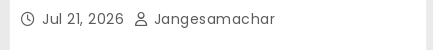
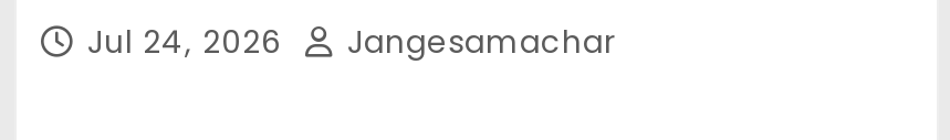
[42,9,275,29] Jul 21, 2026 Jangesamachar -> [87,19,616,63] Jul 24, 2026 Jangesamachar

